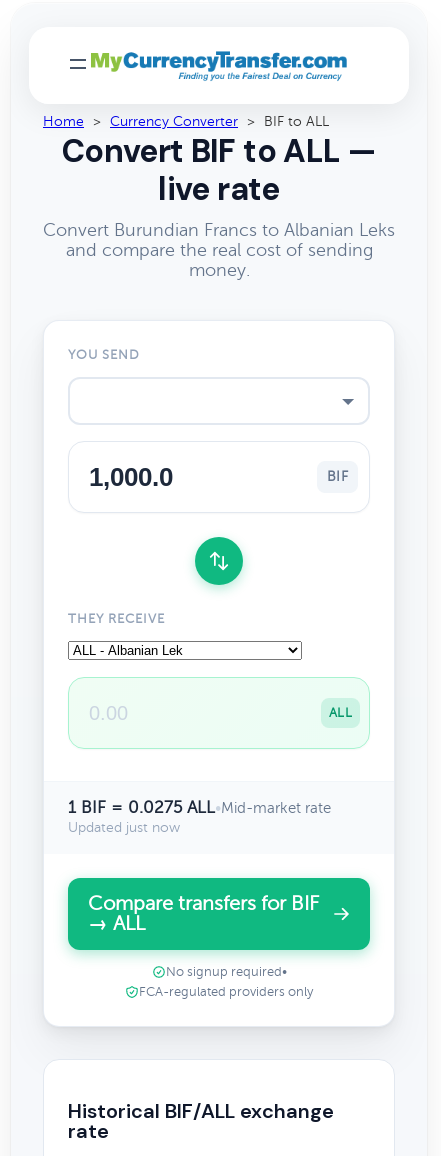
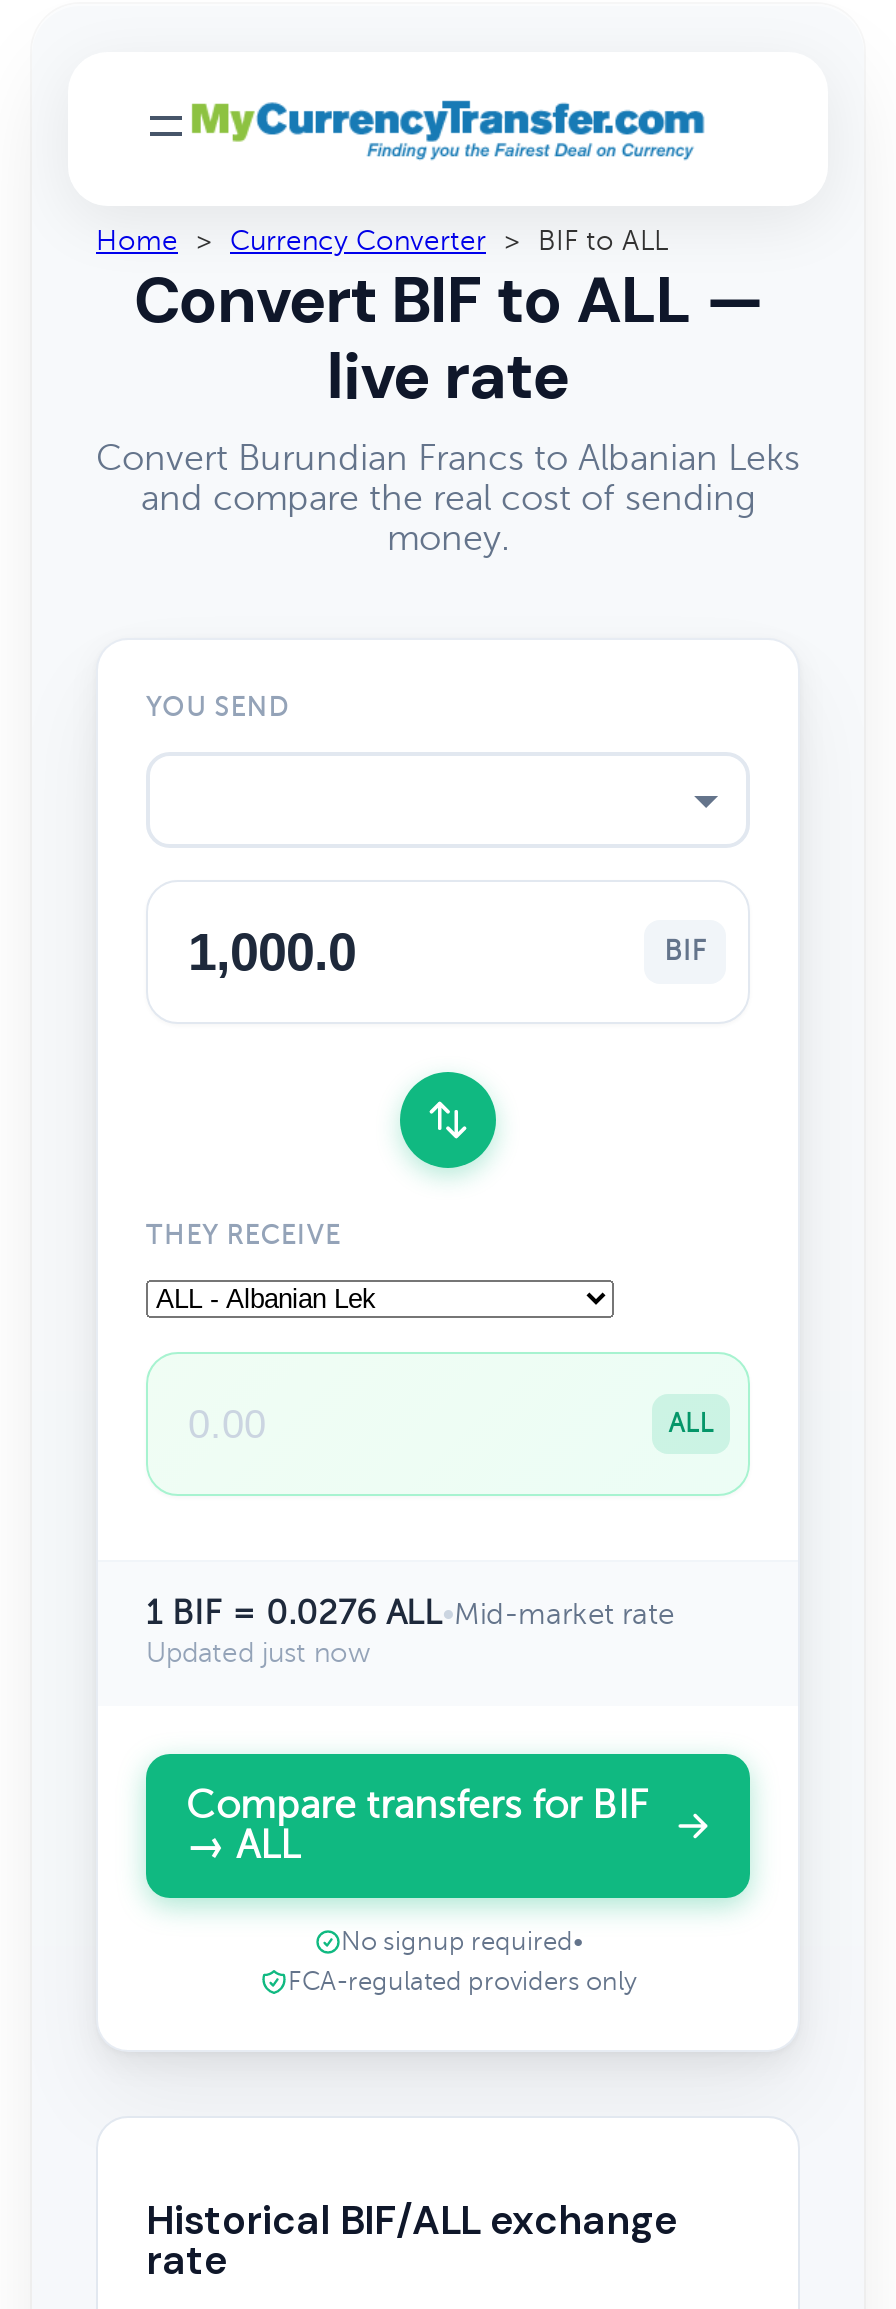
[68,798,331,817] 1 BIF = 0.0275 ALL • Mid-market rate -> [146,1594,674,1632] 1 BIF = 0.0276 ALL • Mid-market rate

